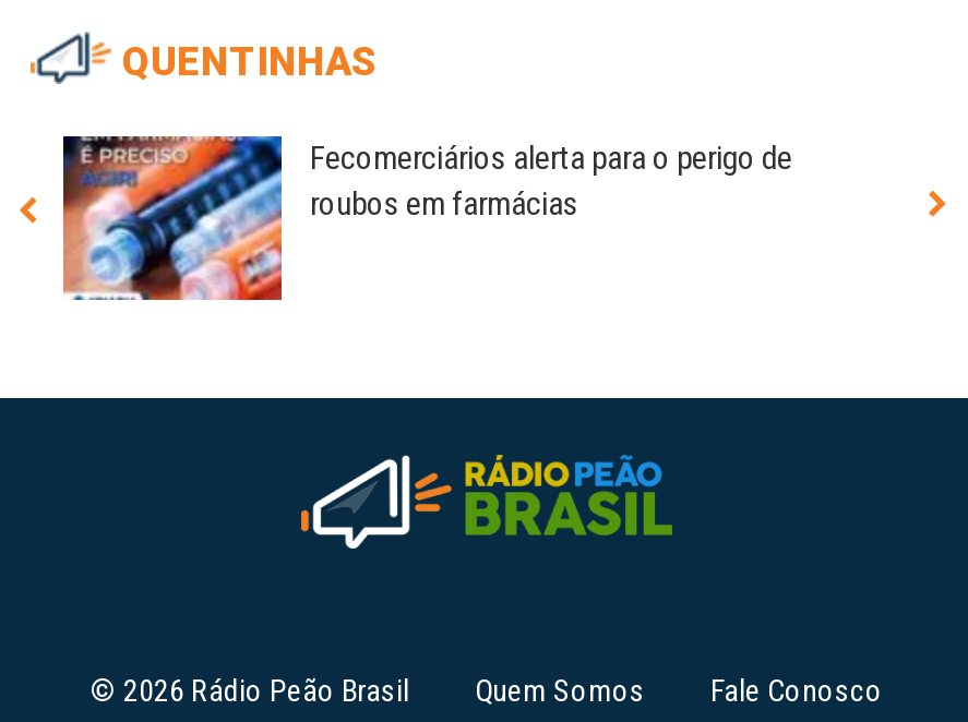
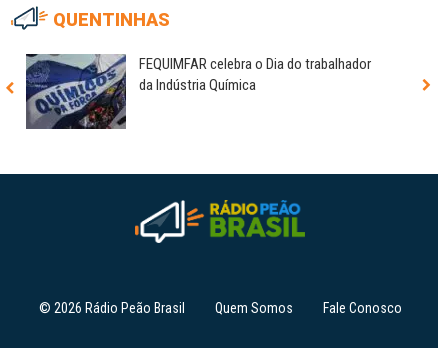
[61,134,792,302] [image] | Fecomerciários alerta para o perigo de | roubos em farmácias -> [25,54,371,130] [image] | FEQUIMFAR celebra o Dia do trabalhador | da Indústria Química

